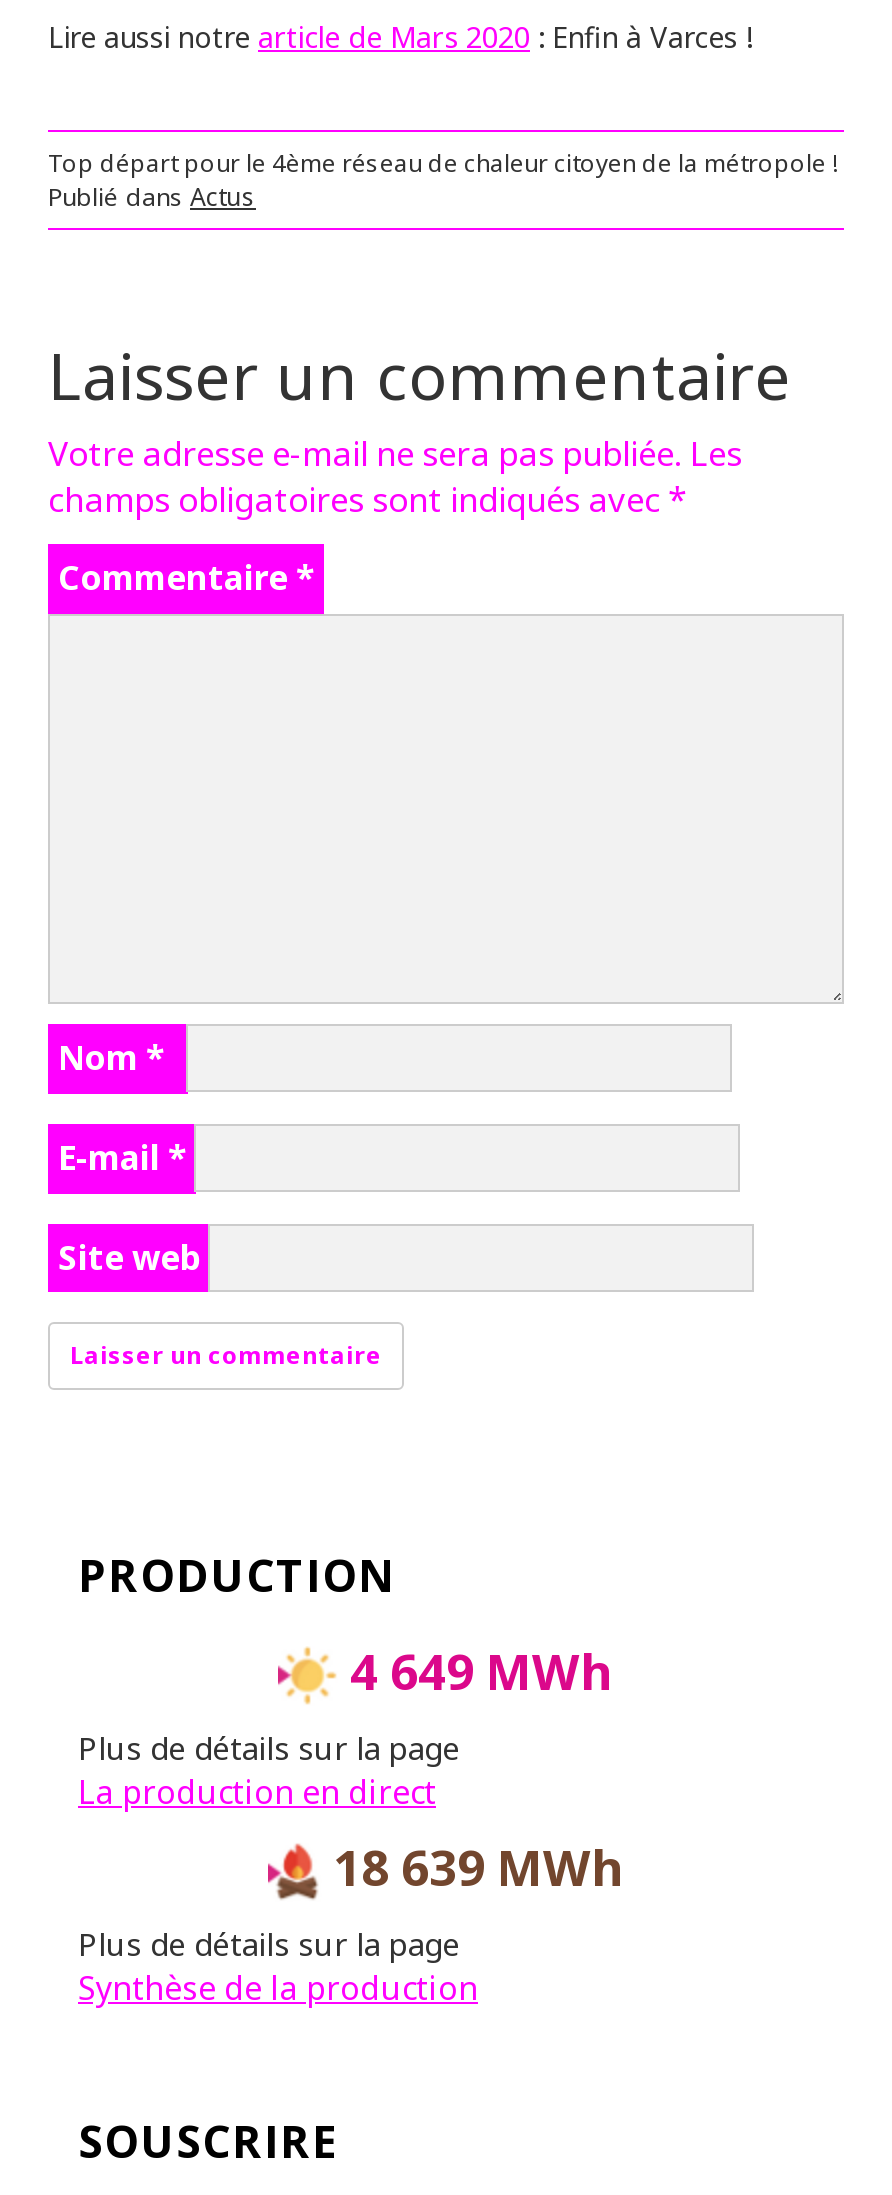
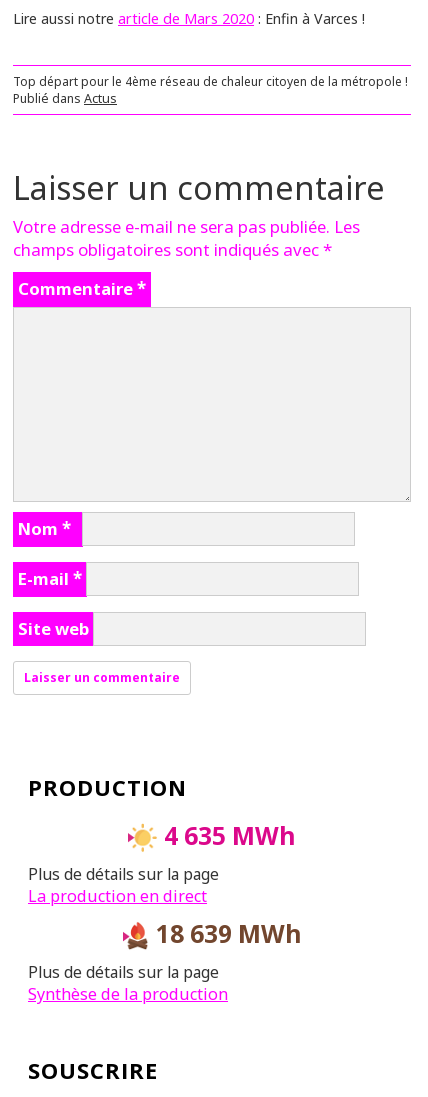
[338,1638,614,1704] 4 649 MWh -> [158,819,296,852] 4 635 MWh

